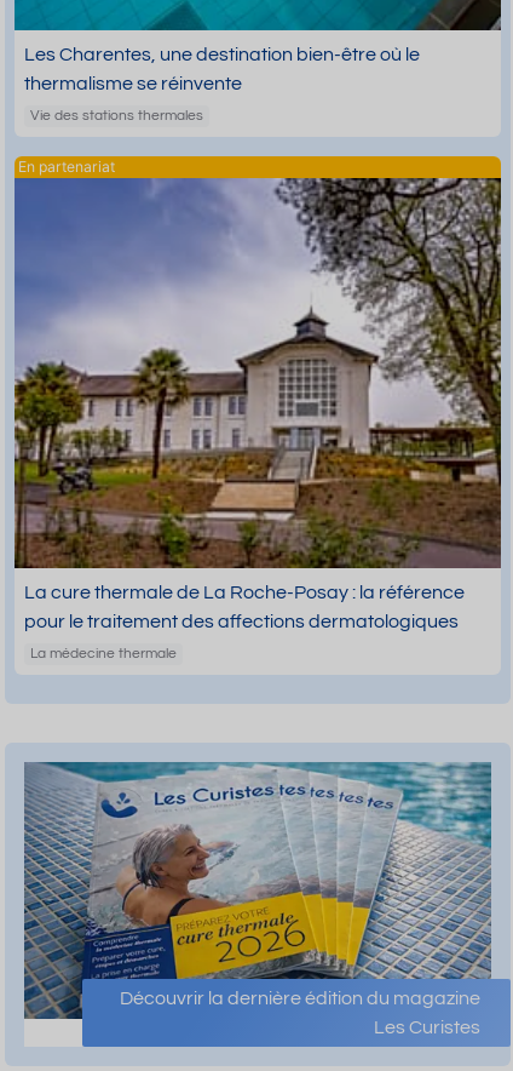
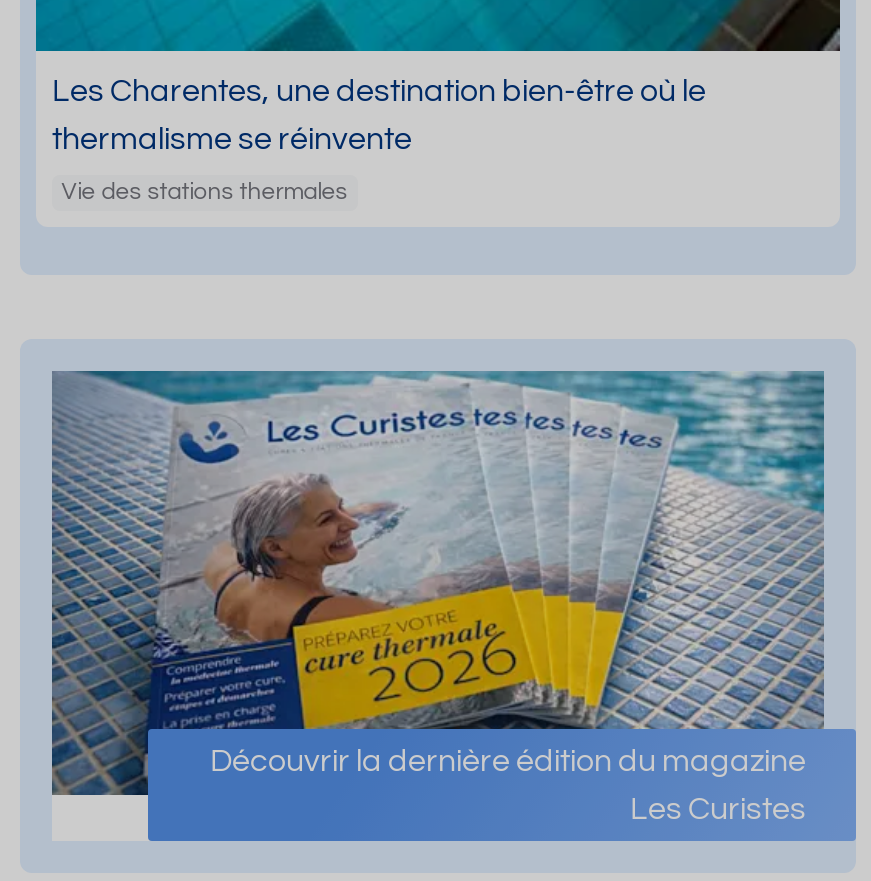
[13,155,502,661] [image] | La cure thermale de La Roche-Posay : la référence | pour le traitement des affections dermatologiques | La médecine thermale -> none

